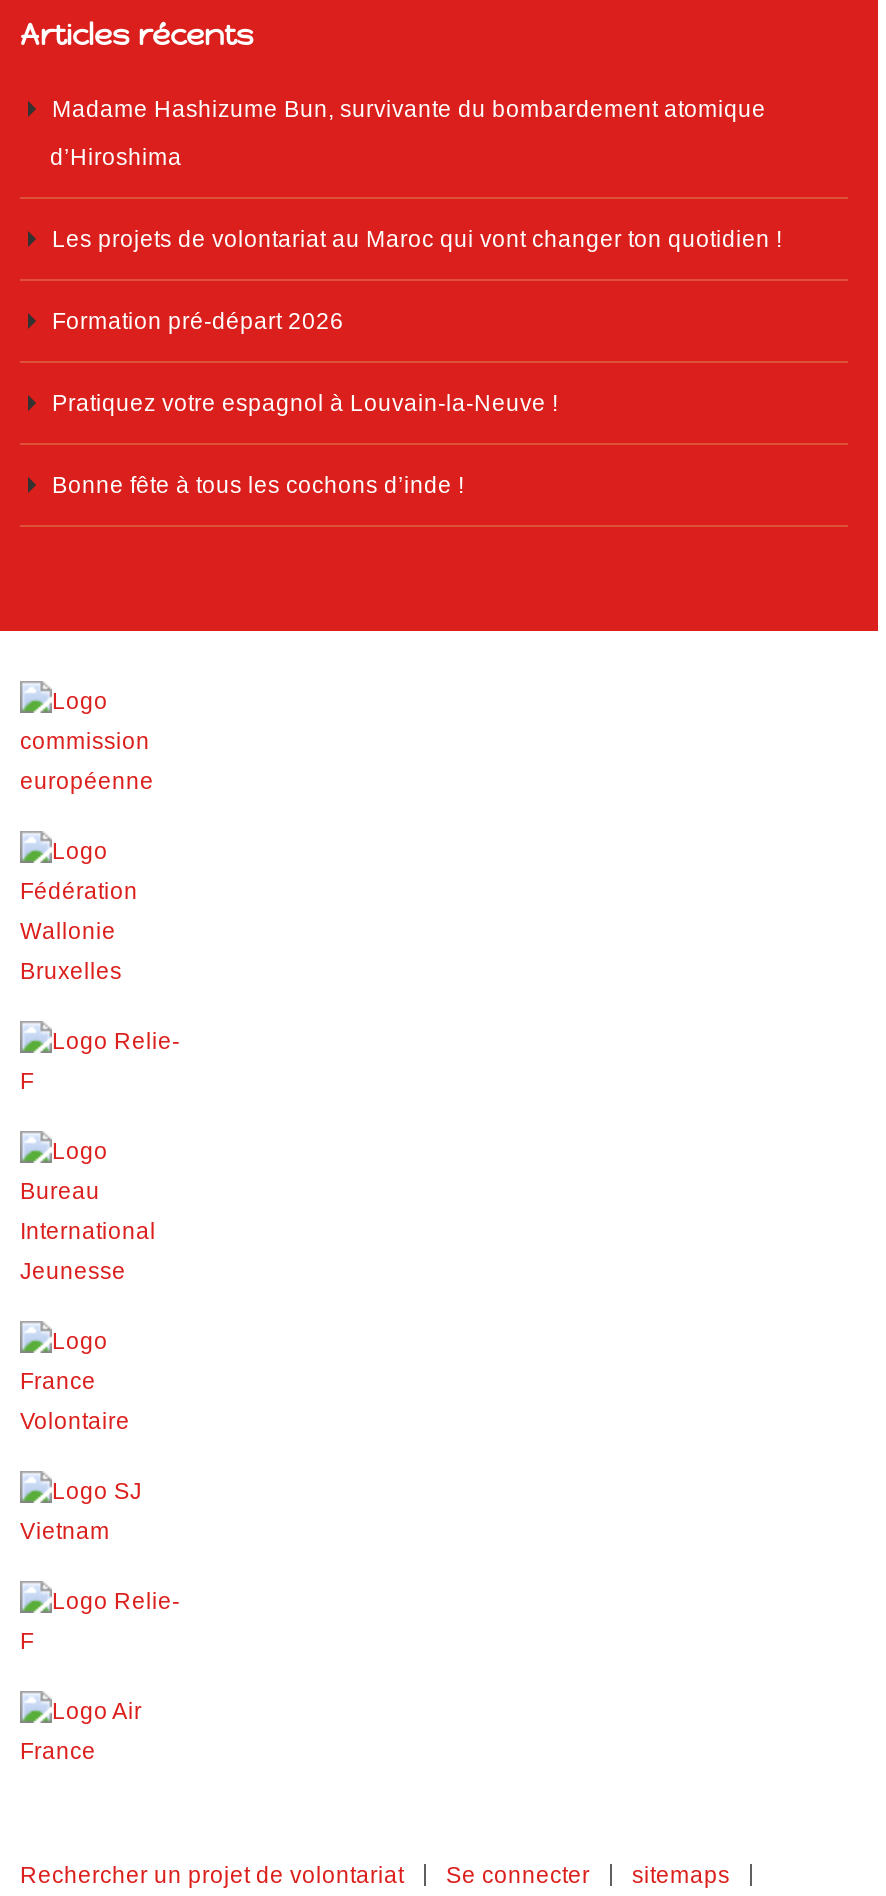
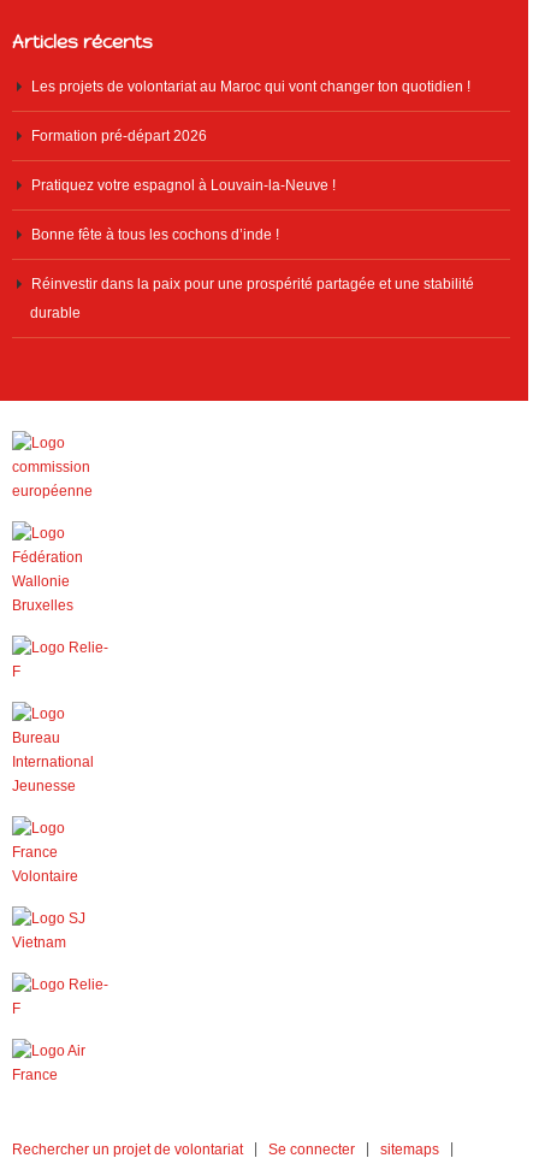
[50,95,766,169] Madame Hashizume Bun, survivante du bombardement atomique | d’Hiroshima -> none
moved [52,225,782,497] -> [31,78,470,242]: Les projets de volontariat au Maroc qui vont changer ton quotidien ! | Formation pré-départ 2026 | Pratiquez votre espagnol à Louvain-la-Neuve ! | Bonne fête à tous les cochons d’inde !
none -> [30,276,474,320] Réinvestir dans la paix pour une prospérité partagée et une stabilité | durable

